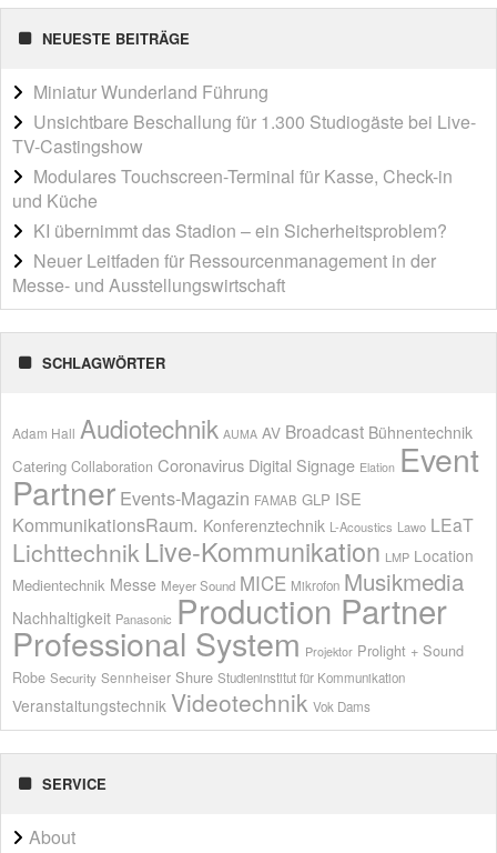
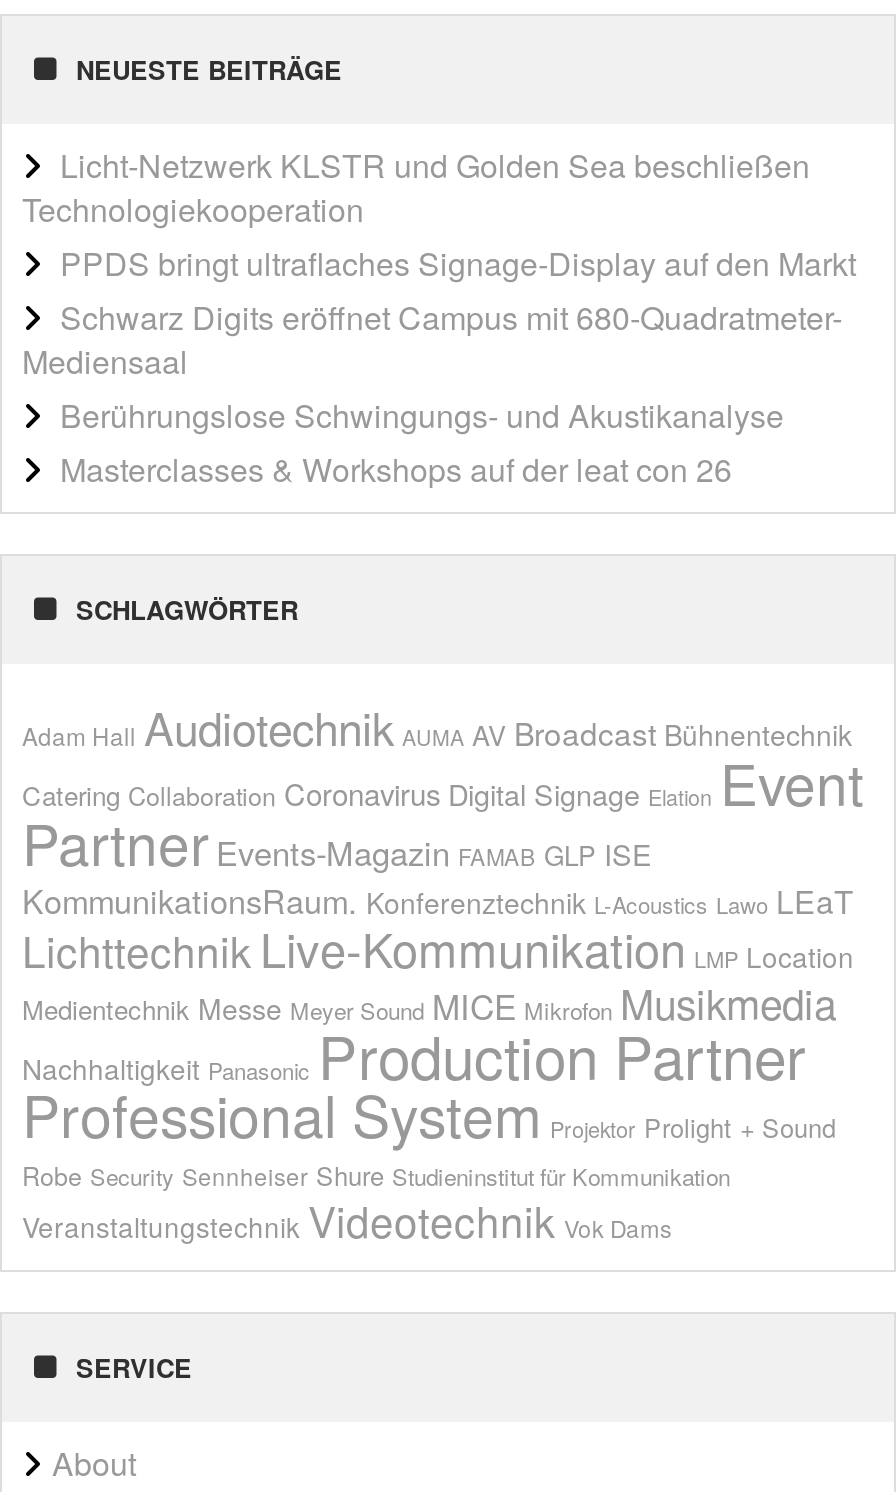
[12,78,476,297] Miniatur Wunderland Führung | Unsichtbare Beschallung für 1.300 Studiogäste bei Live- | TV-Castingshow | Modulares Touchscreen-Terminal für Kasse, Check-in | und Küche | KI übernimmt das Stadion – ein Sicherheitsproblem? | Neuer Leitfaden für Ressourcenmanagement in der | Messe- und Ausstellungswirtschaft -> [22,141,856,491] Licht-Netzwerk KLSTR und Golden Sea beschließen | Technologiekooperation | PPDS bringt ultraflaches Signage-Display auf den Markt | Schwarz Digits eröffnet Campus mit 680-Quadratmeter- | Mediensaal | Berührungslose Schwingungs- und Akustikanalyse | Masterclasses & Workshops auf der leat con 26

